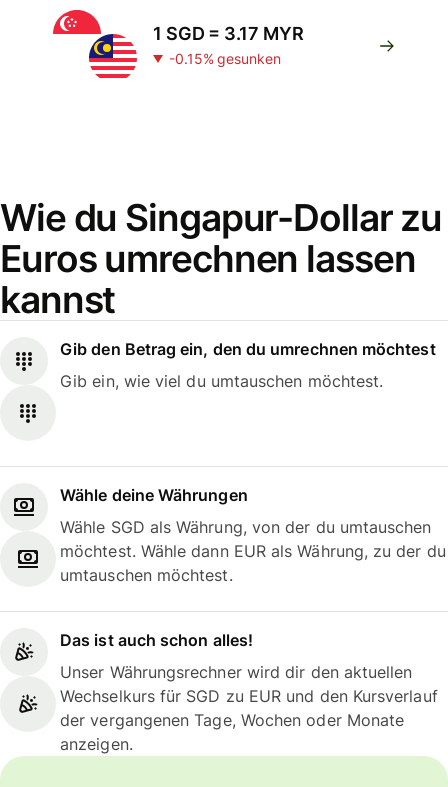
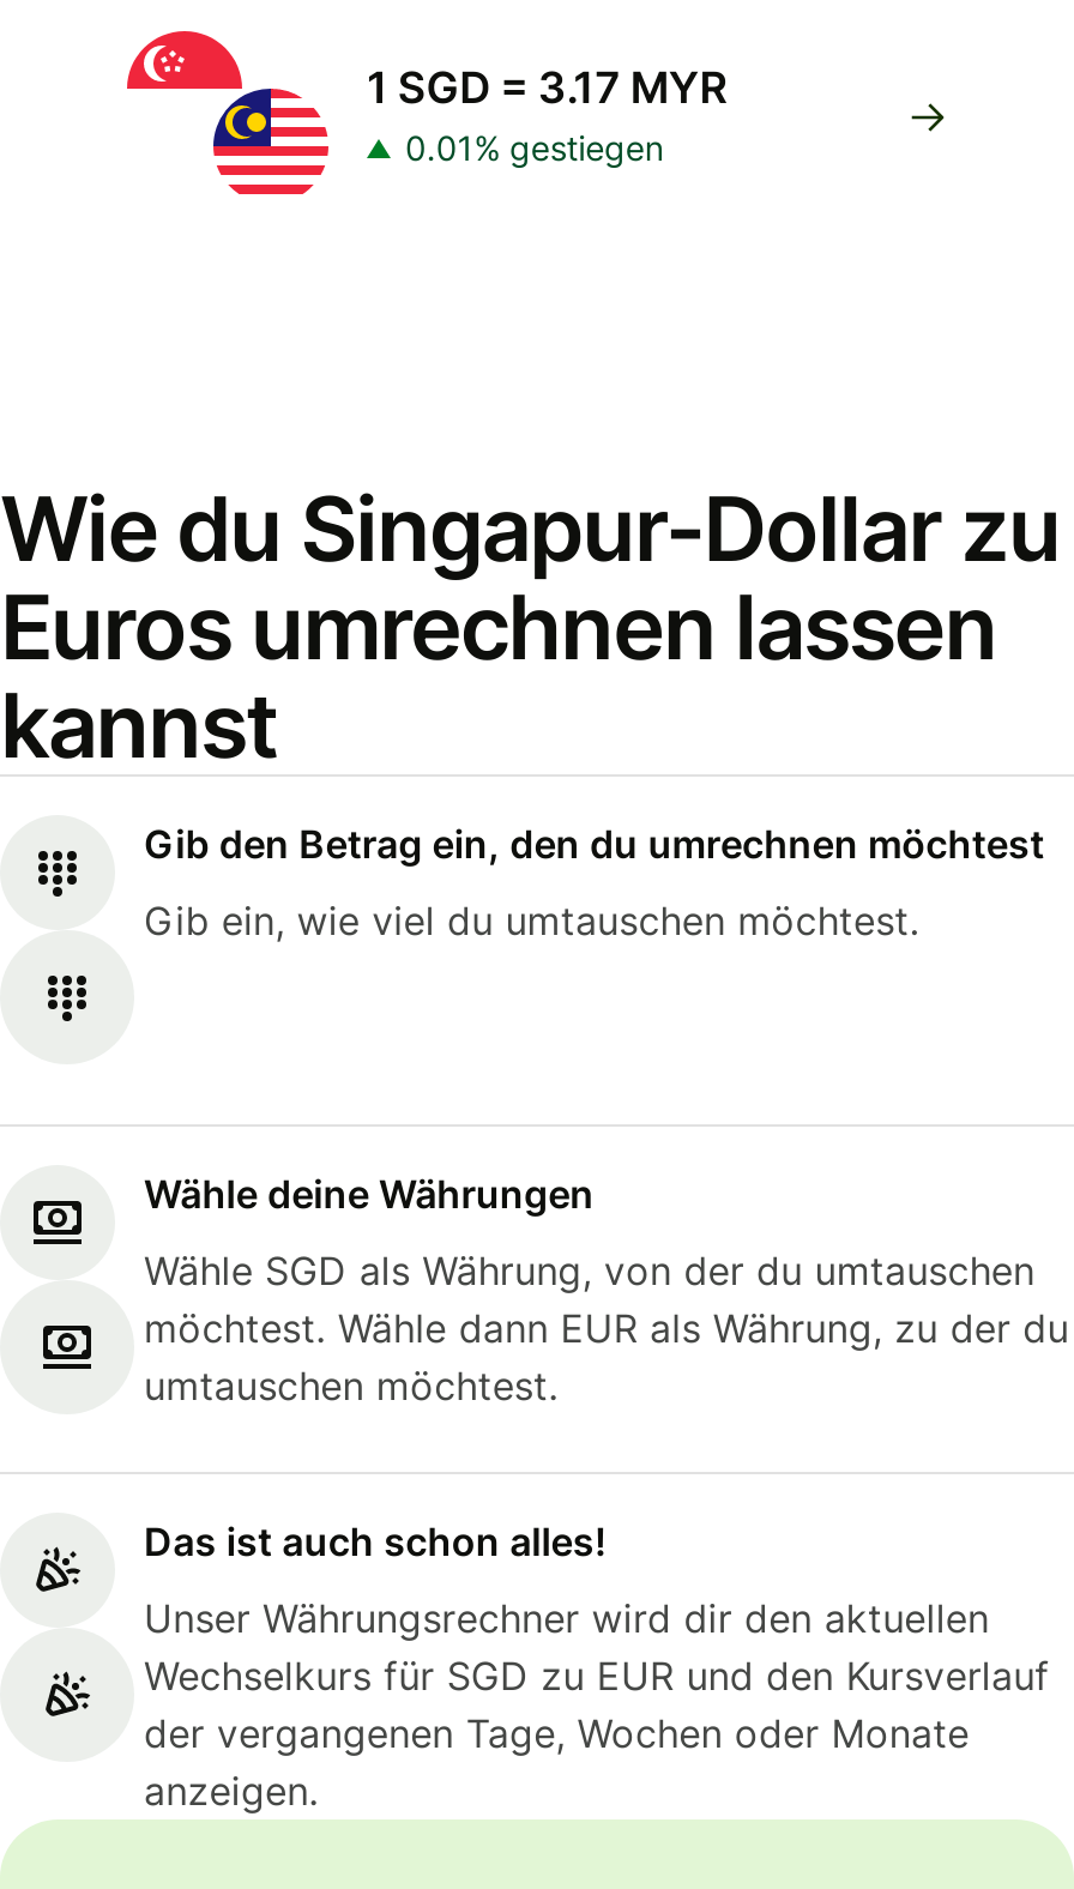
[169,50,281,67] -0.15% gesunken -> [405,127,664,168] 0.01% gestiegen

